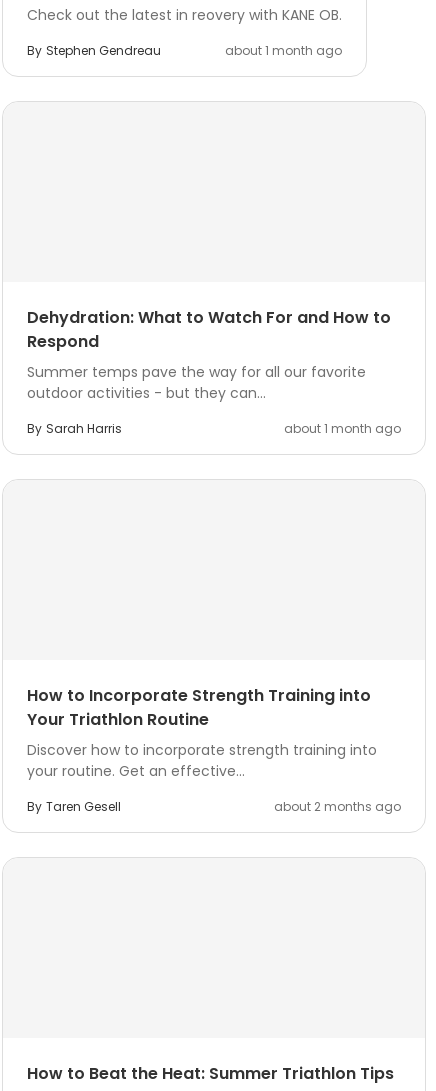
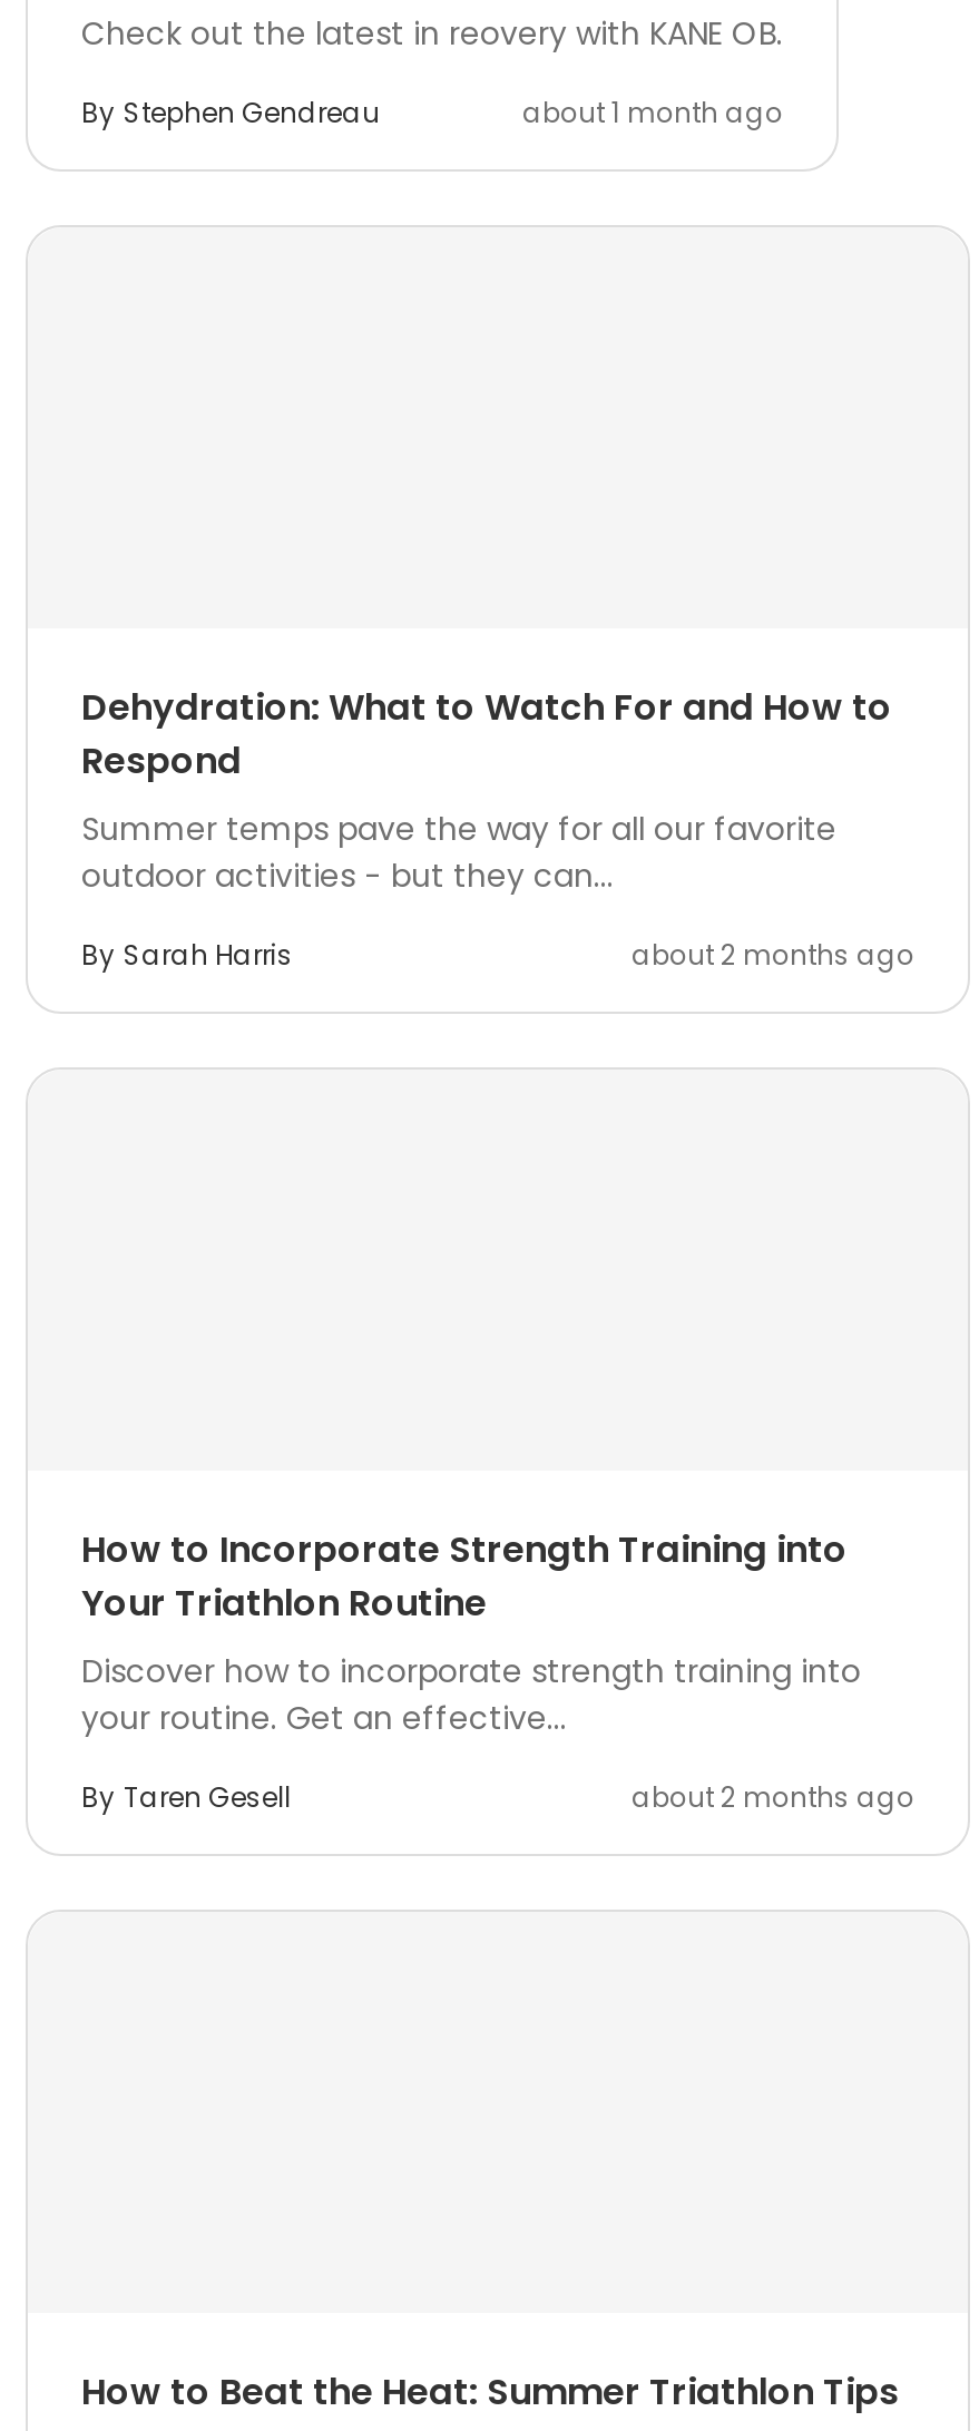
[284,420,401,437] about 1 month ago -> [632,936,914,974] about 2 months ago

